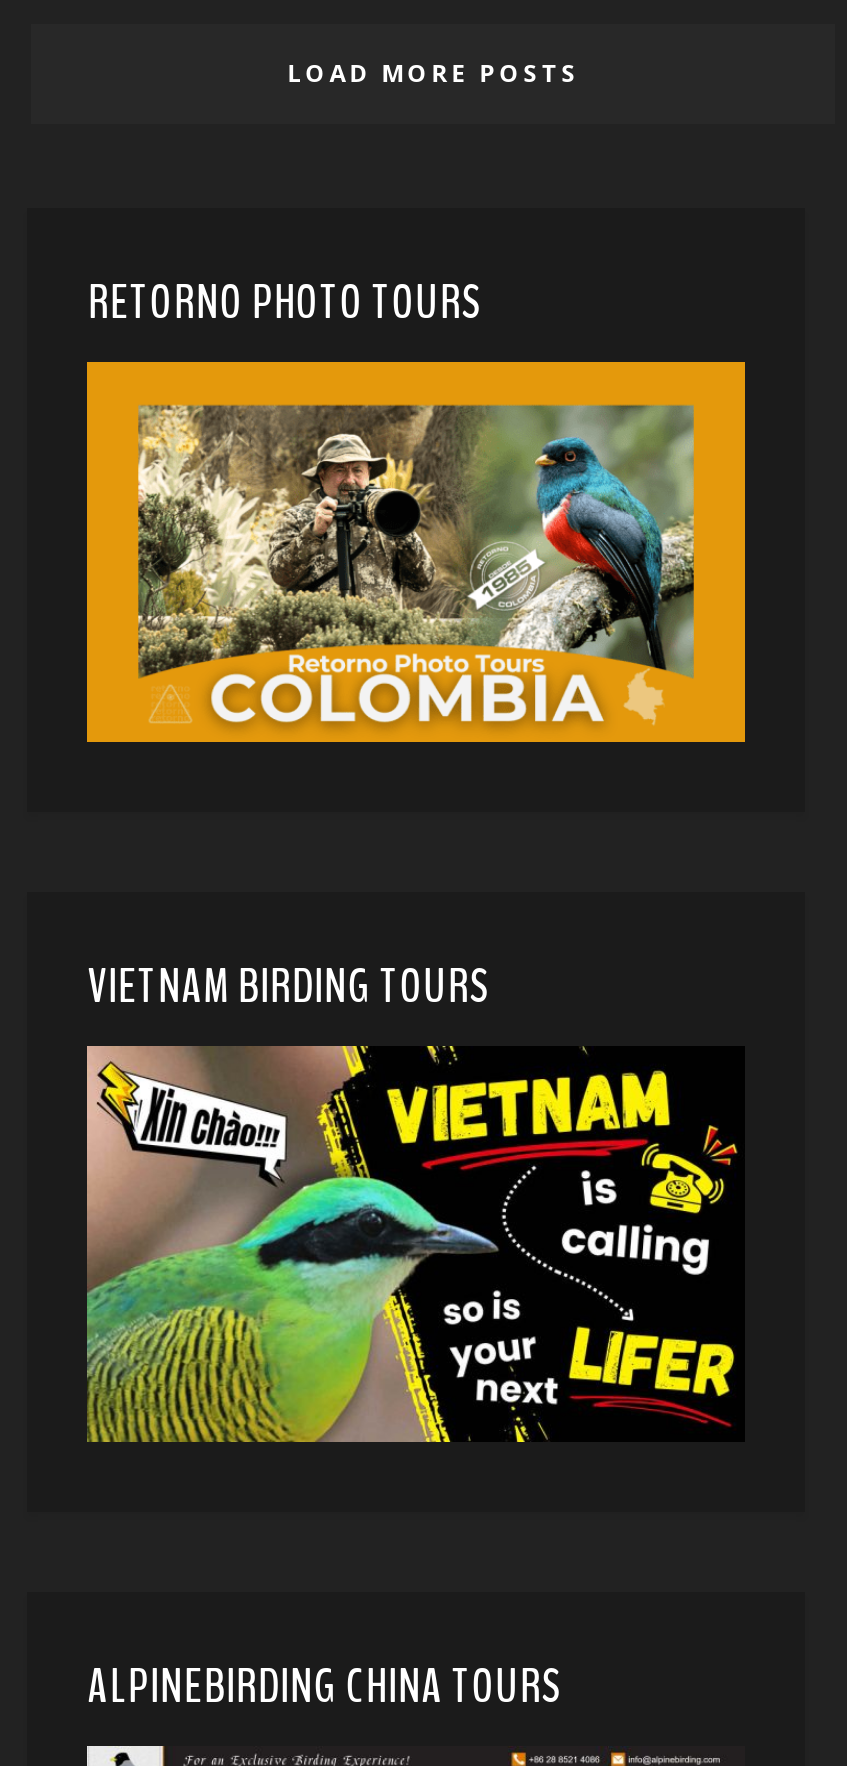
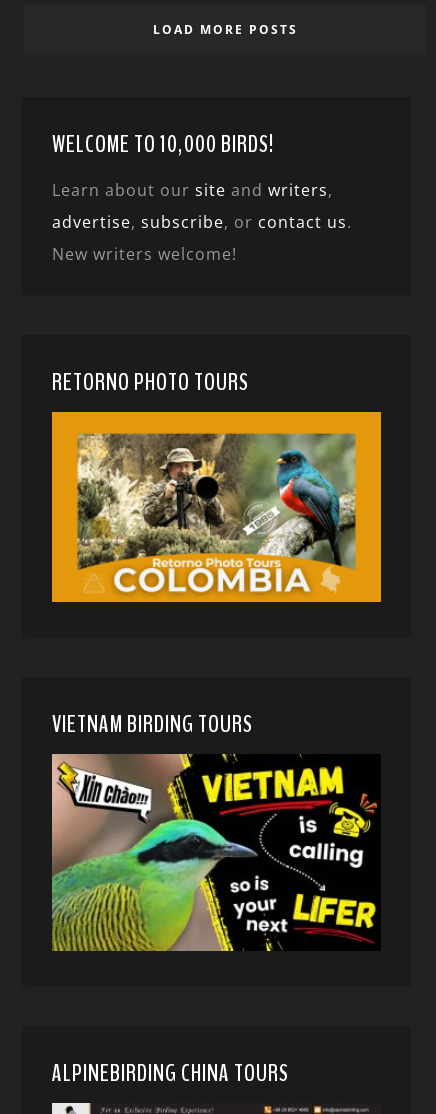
none -> [52,128,352,265] WELCOME TO 10,000 BIRDS! | Learn about our site and writers, | advertise, subscribe, or contact us. | New writers welcome!

